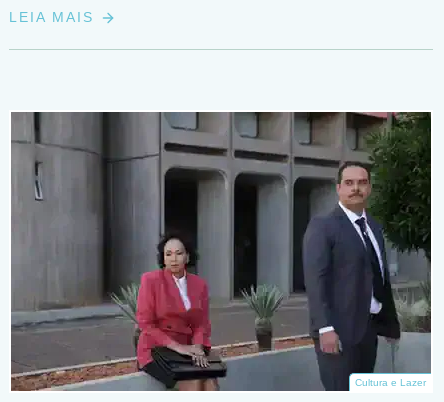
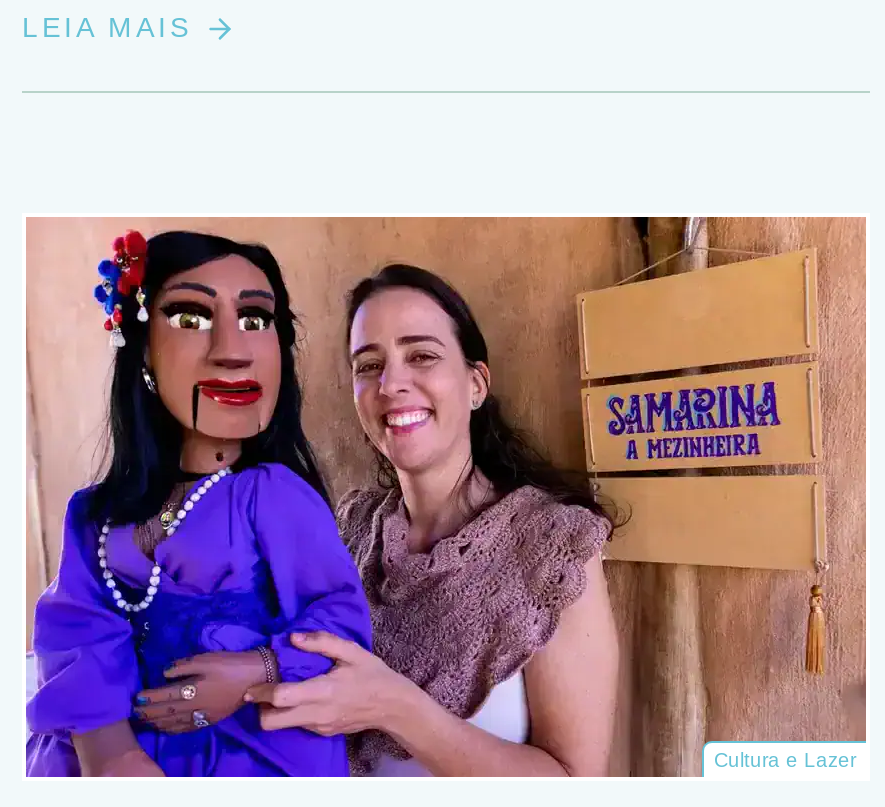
[10,111,432,392] [image] -> [24,215,868,779] [image]

